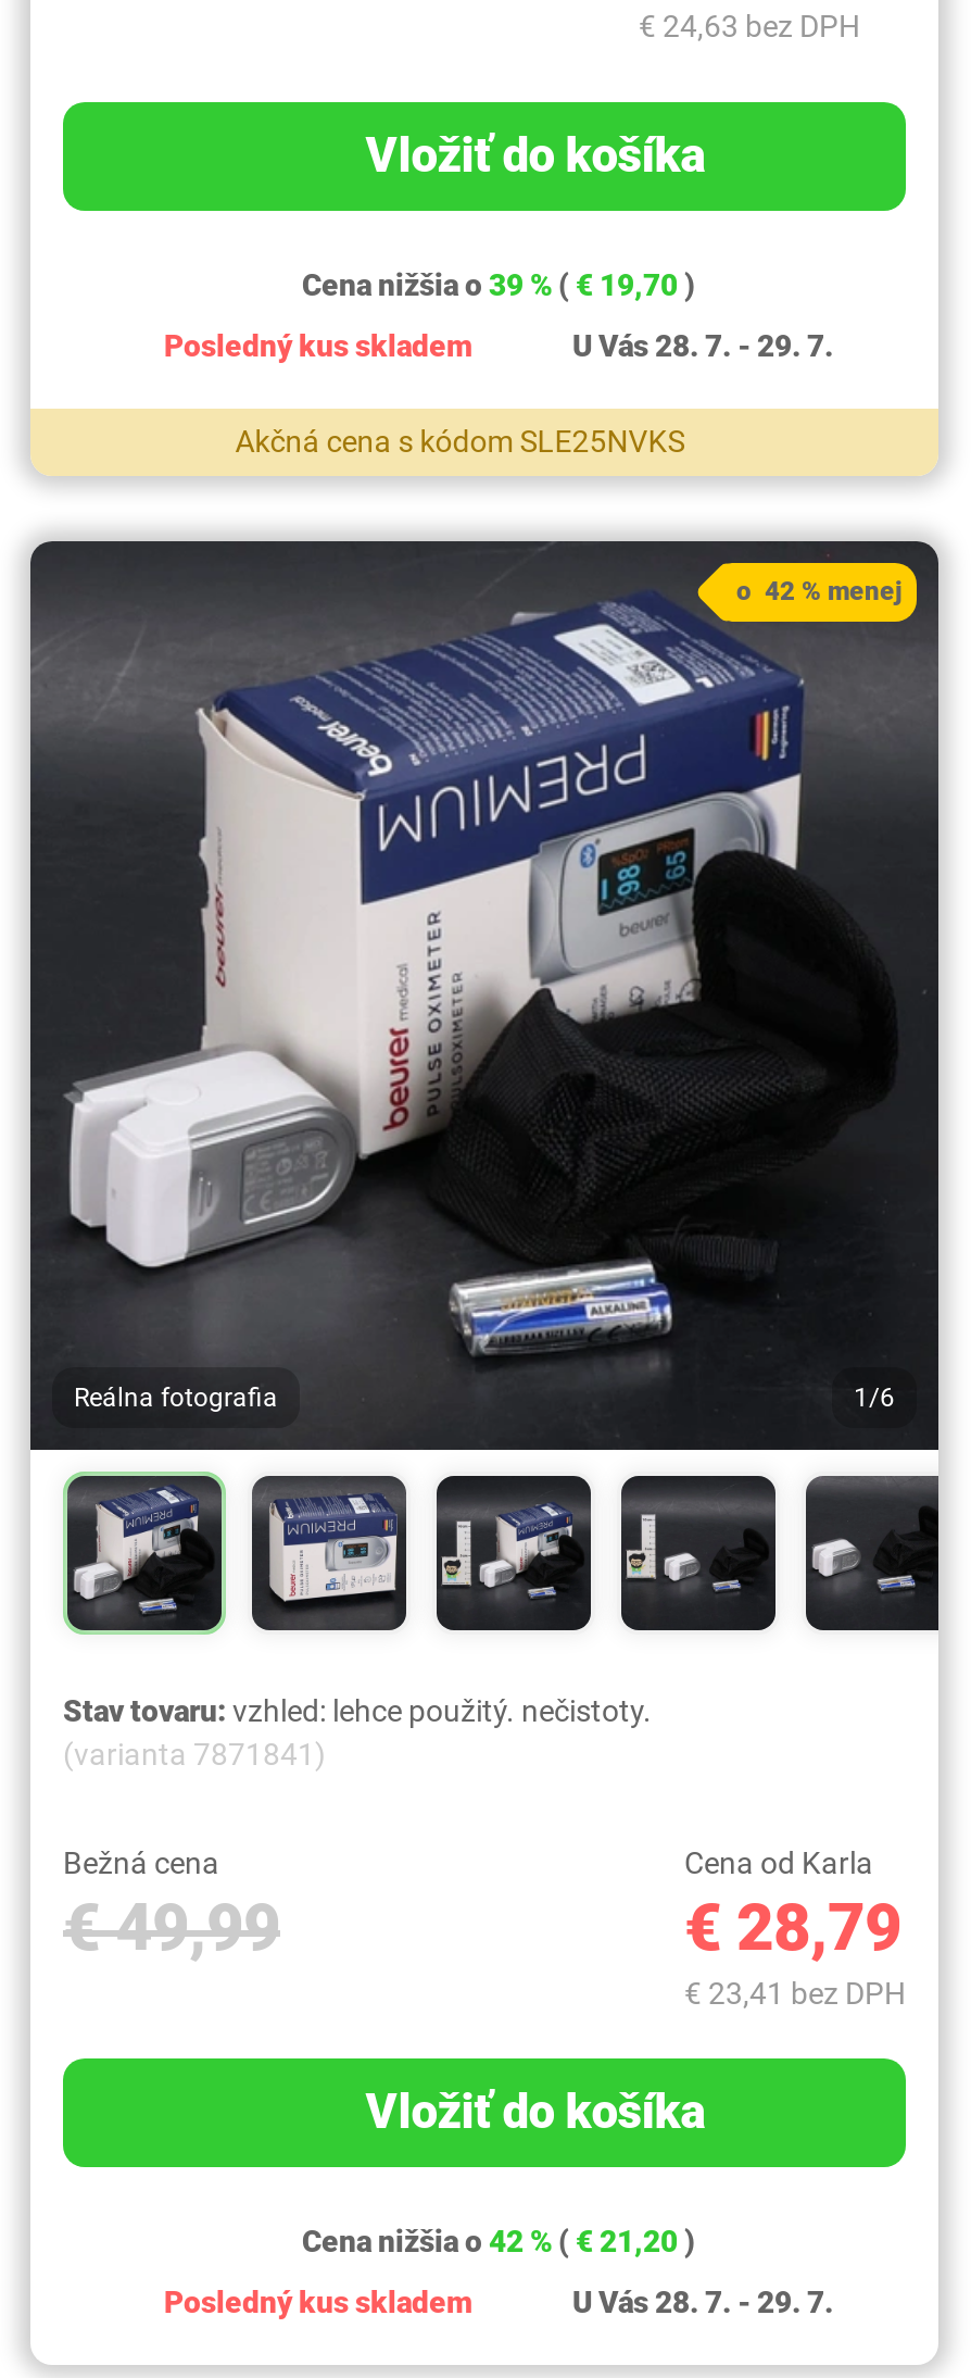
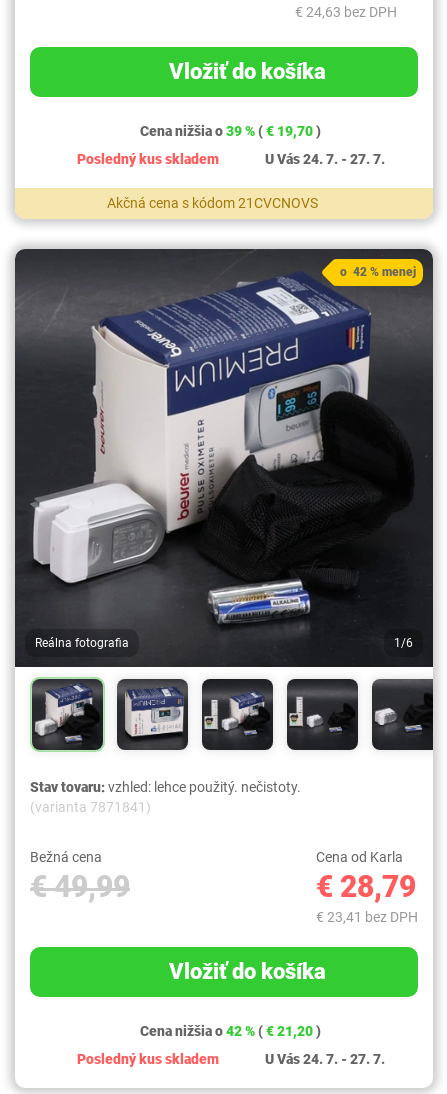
[566,328,833,363] U Vás 28. 7. - 29. 7. -> [261,151,384,167] U Vás 24. 7. - 27. 7.
[235,423,691,458] Akčná cena s kódom SLE25NVKS -> [107,195,321,211] Akčná cena s kódom 21CVCNOVS
[566,2284,833,2319] U Vás 28. 7. - 29. 7. -> [261,1051,384,1067] U Vás 24. 7. - 27. 7.

